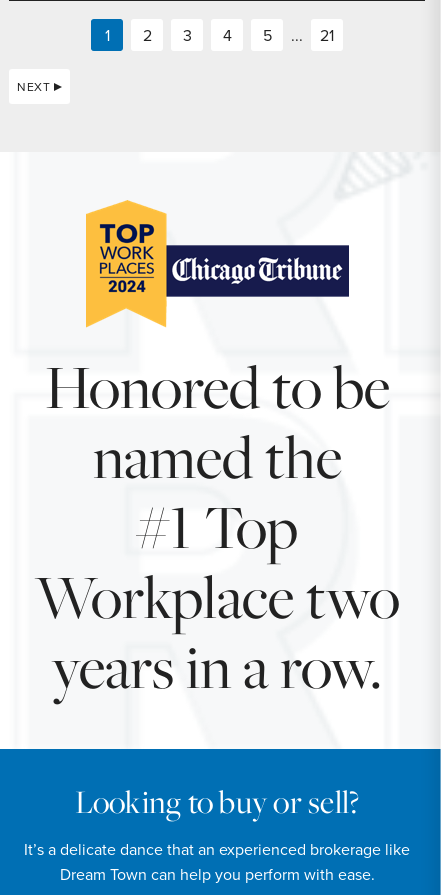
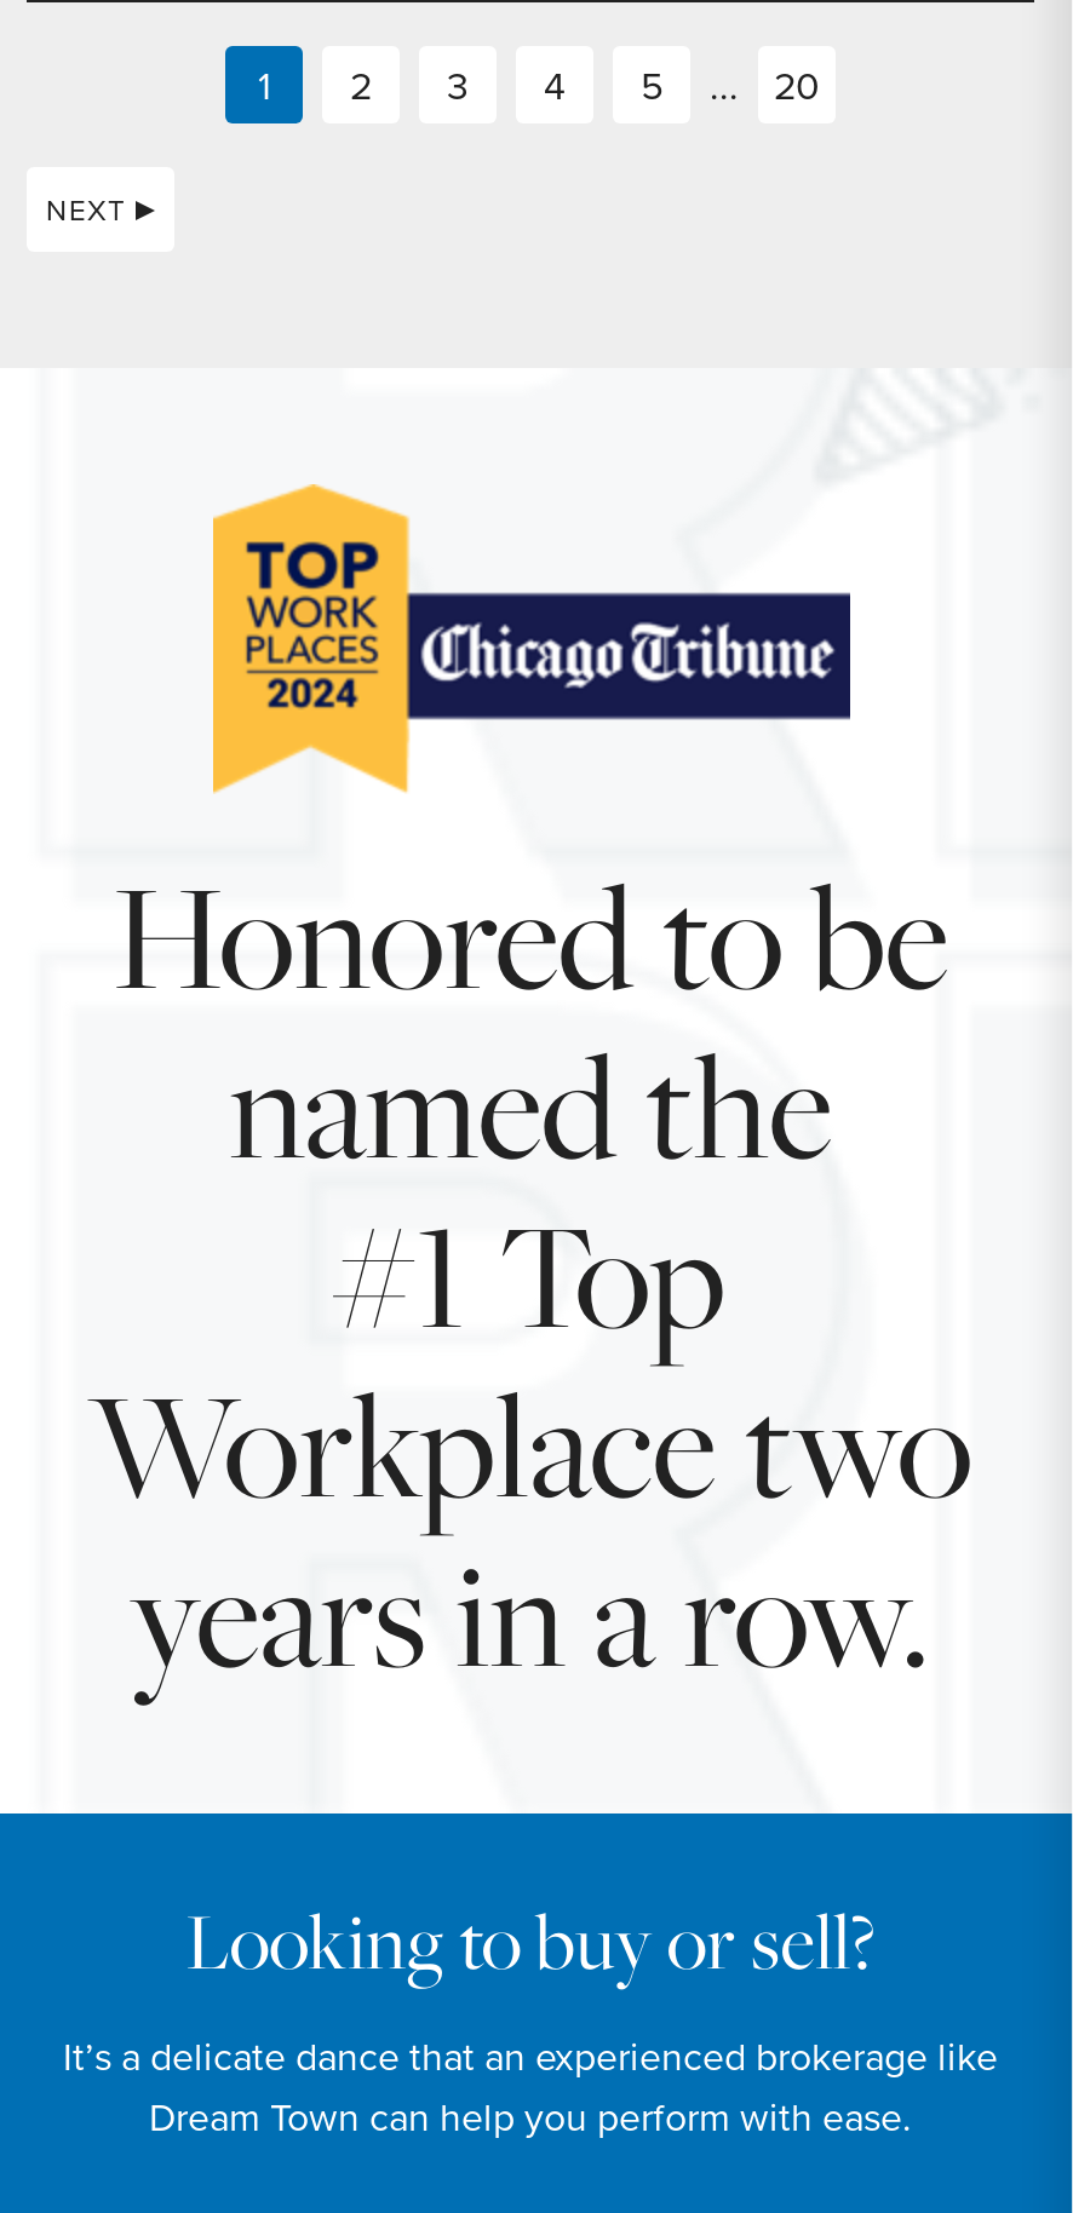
[320,24,334,46] 21 -> [774,58,820,111] 20

